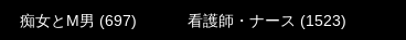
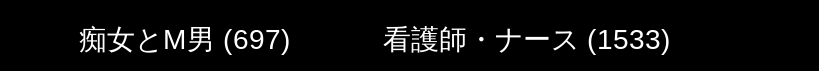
[188,12,346,29] 看護師・ナース(1523) -> [383,23,671,55] 看護師・ナース(1533)

